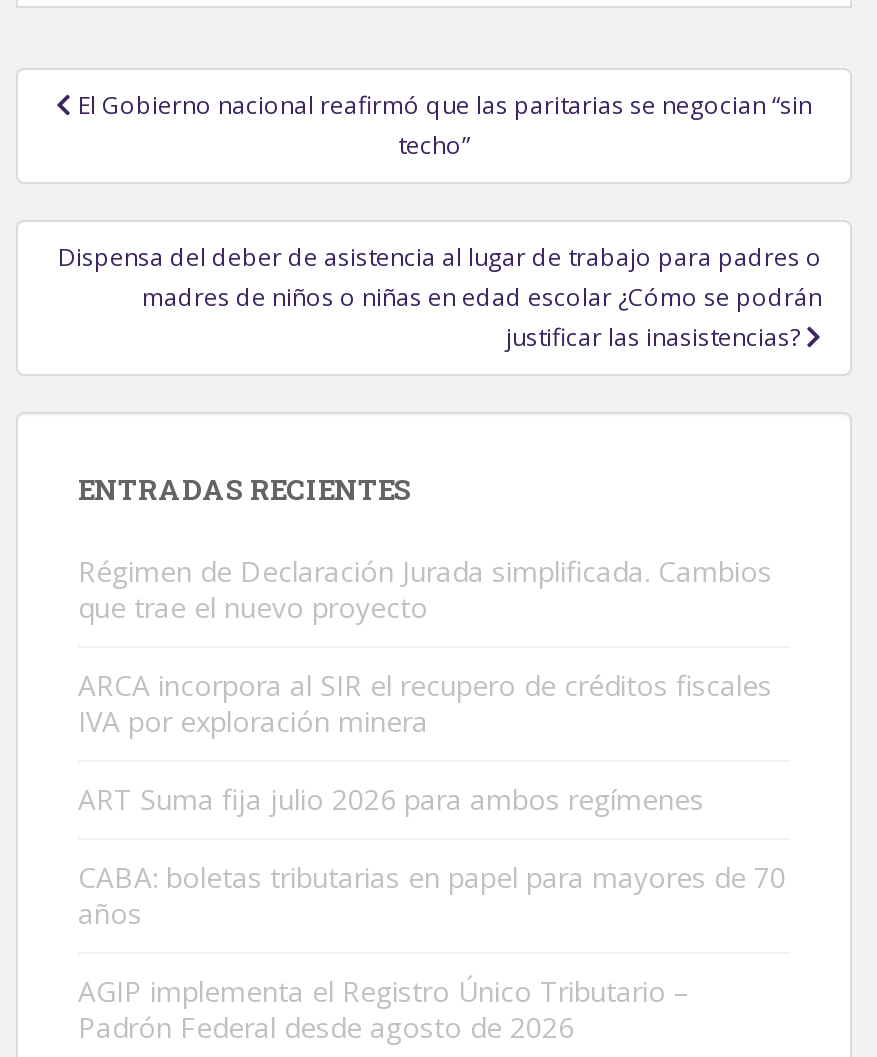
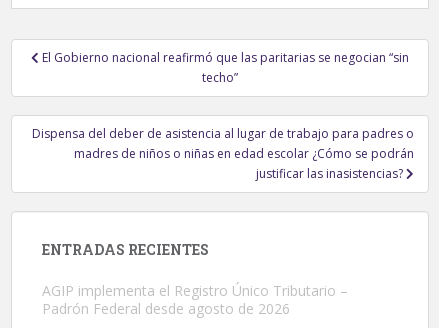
[78,552,786,932] Régimen de Declaración Jurada simplificada. Cambios | que trae el nuevo proyecto | ARCA incorpora al SIR el recupero de créditos fiscales | IVA por exploración minera | ART Suma fija julio 2026 para ambos regímenes | CABA: boletas tributarias en papel para mayores de 70 | años -> none

